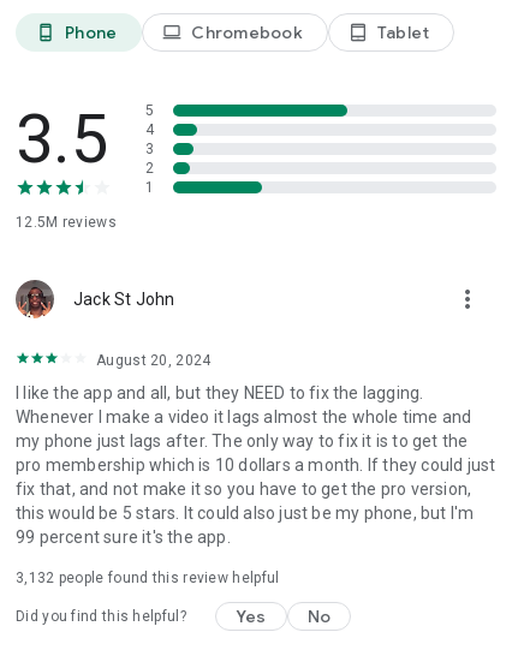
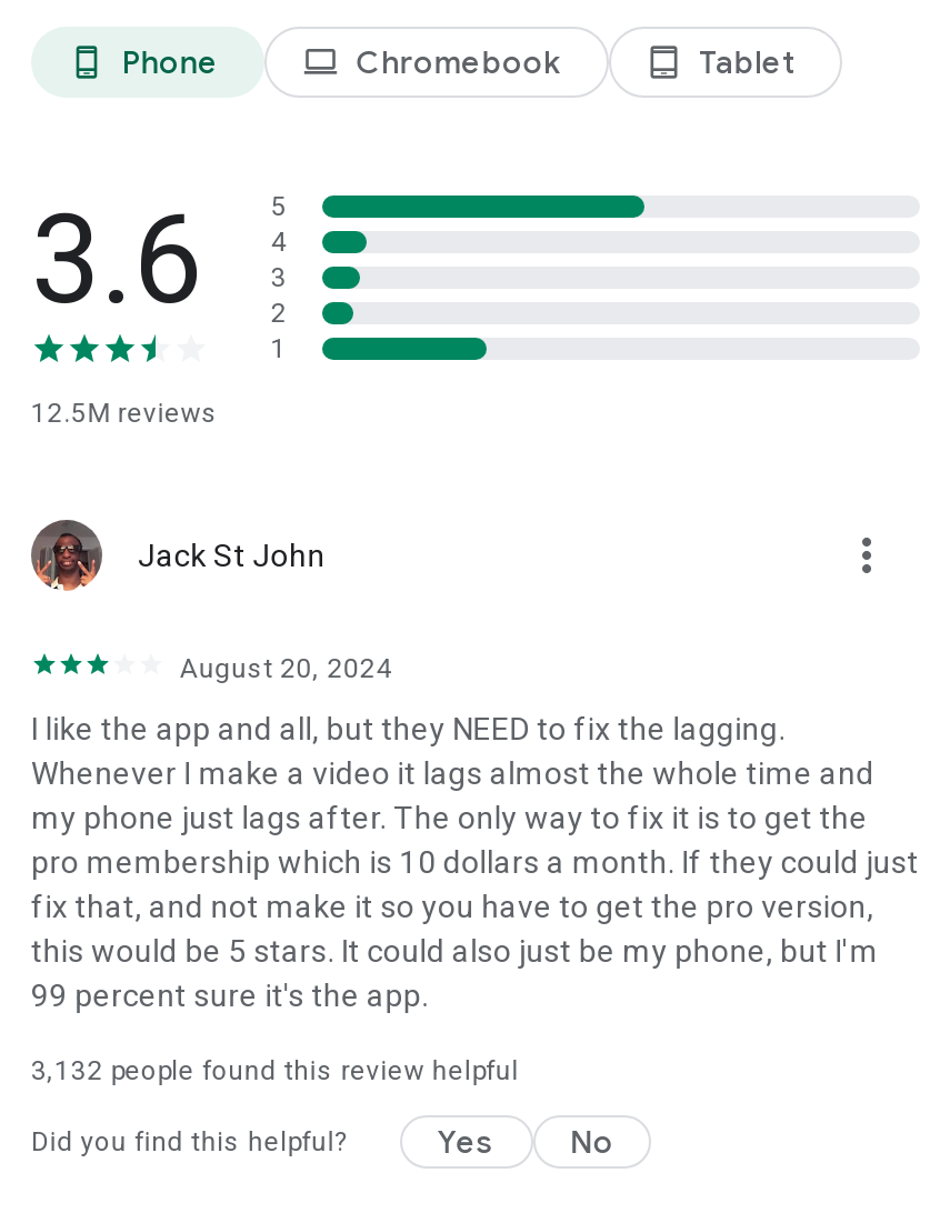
[16,100,108,180] 3.5 -> [31,187,202,333] 3.6

